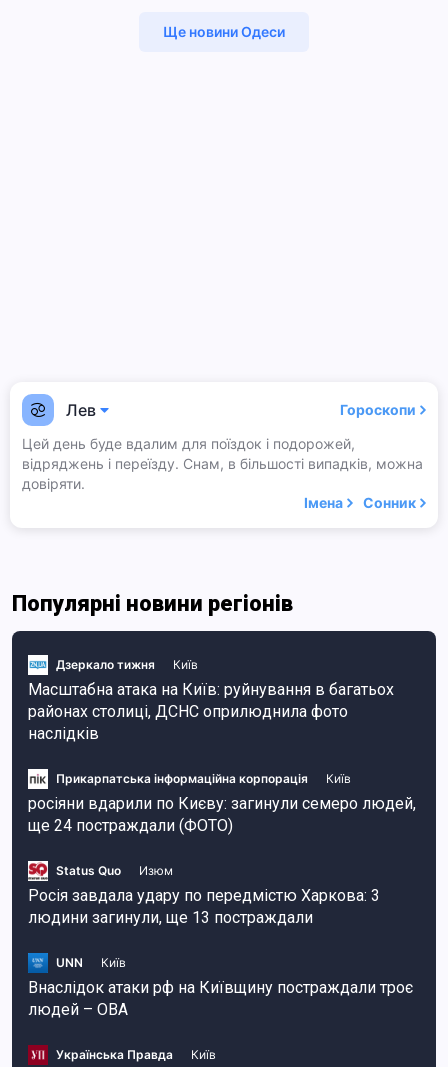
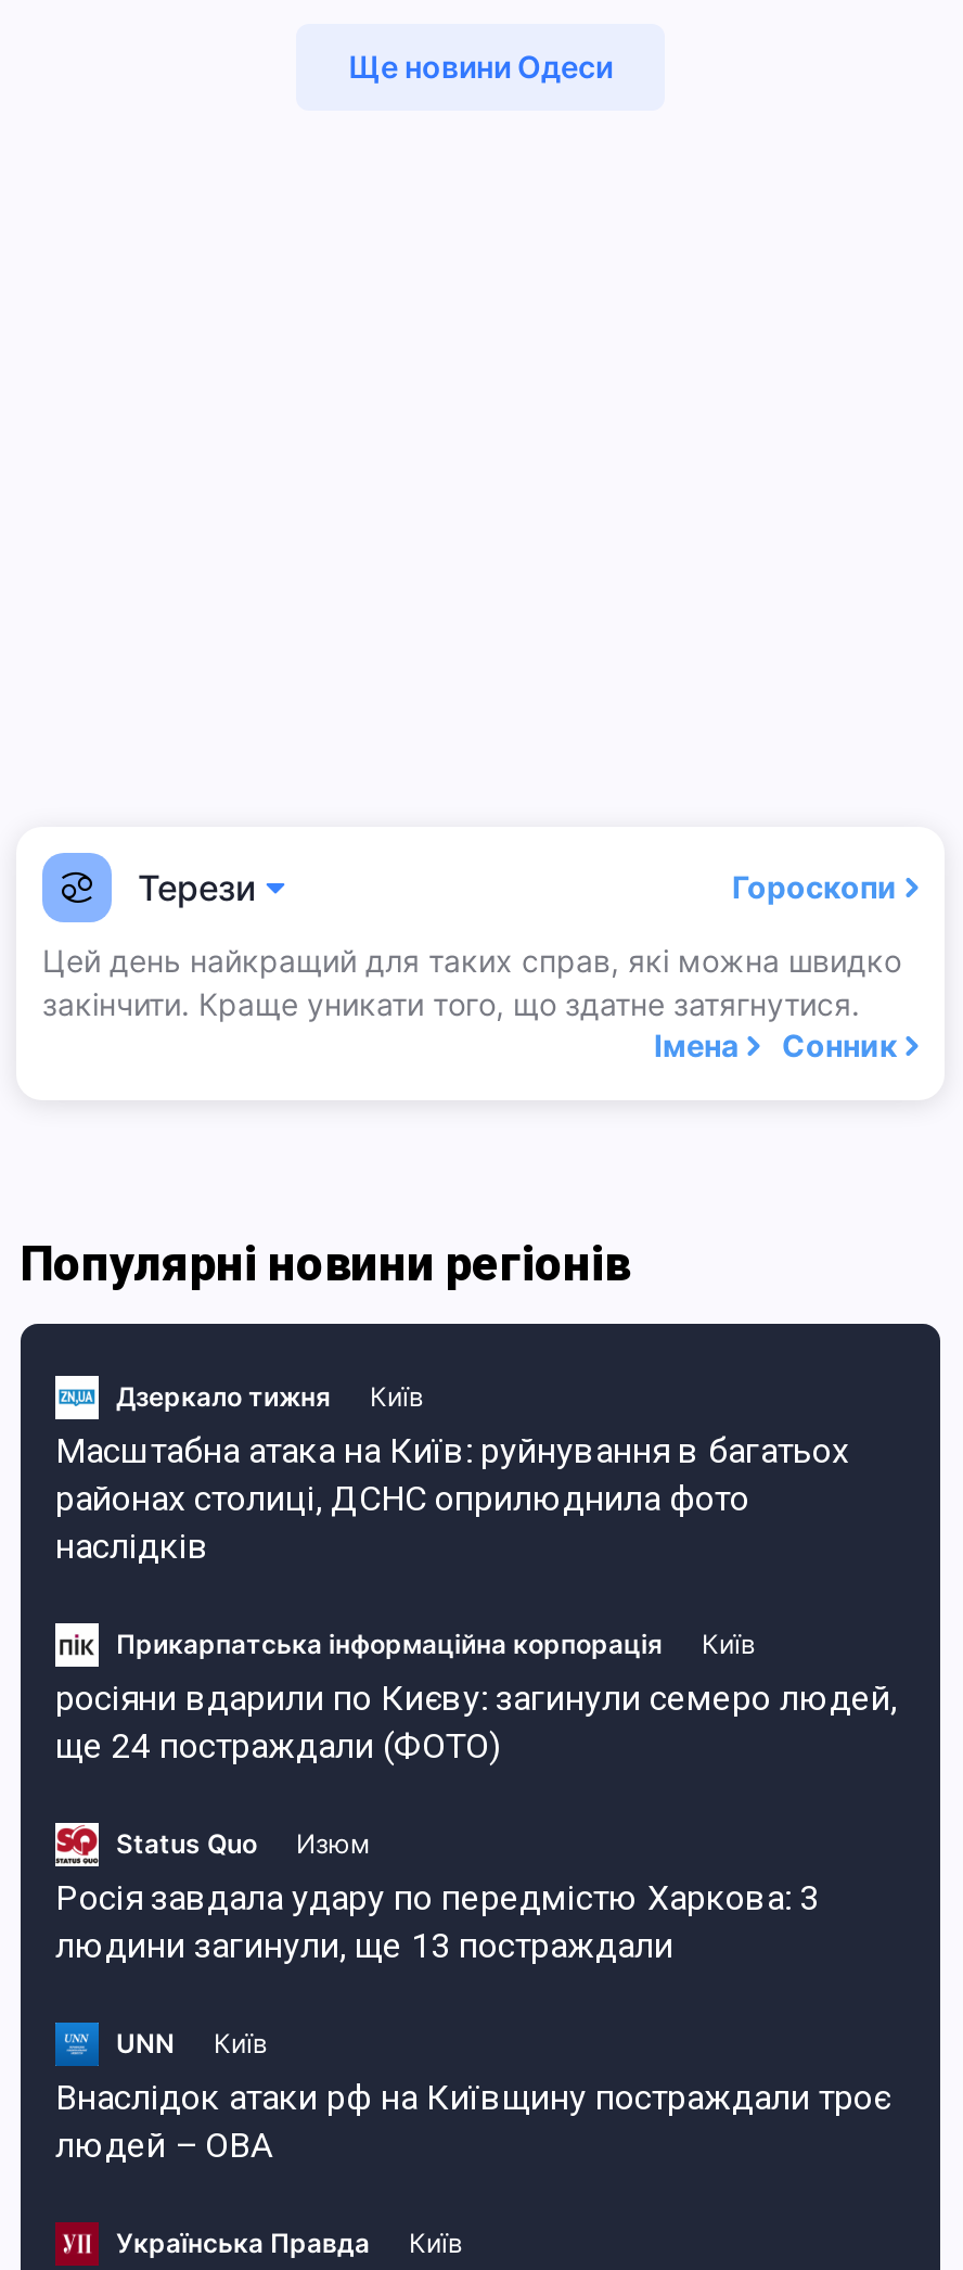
[66,400,96,420] Лев -> [138,865,257,908] Терези
[22,435,423,492] Цей день буде вдалим для поїздок і подорожей, | відряджень і переїзду. Снам, в більшості випадків, можна | довіряти. -> [42,941,901,1021] Цей день найкращий для таких справ, які можна швидко | закінчити. Краще уникати того, що здатне затягнутися.

